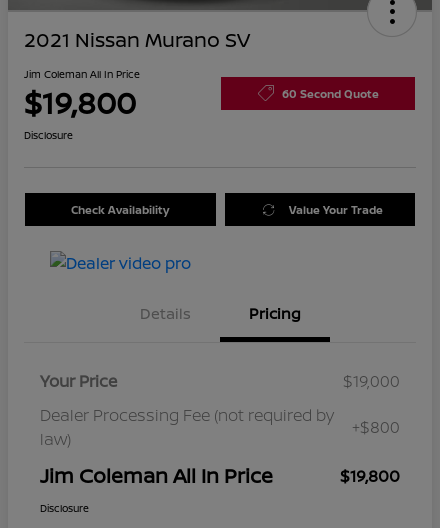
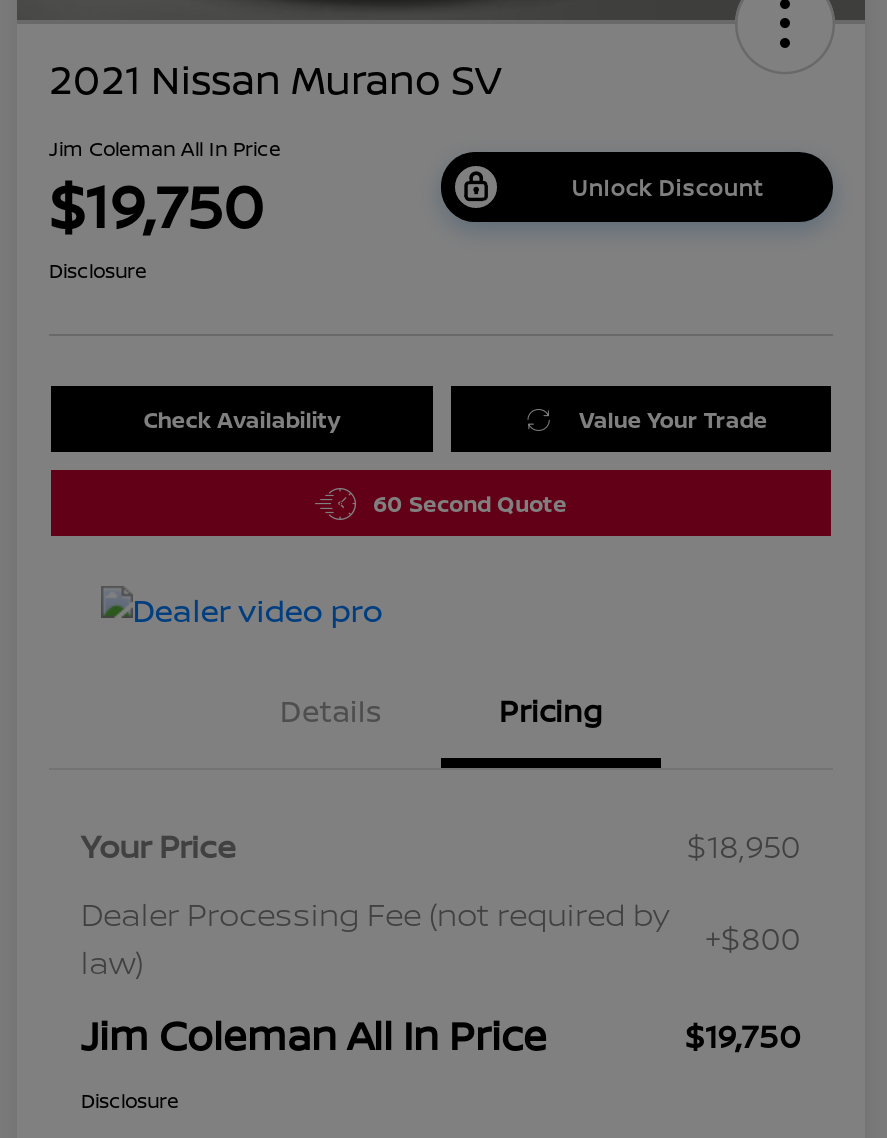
[24,82,378,123] $19,800 | 60 Second Quote -> [49,164,763,246] $19,750 | Unlock Discount
none -> [373,488,567,518] 60 Second Quote
[343,370,400,392] $19,000 -> [687,824,801,868] $18,950
[340,465,400,487] $19,800 -> [685,1014,801,1058] $19,750

